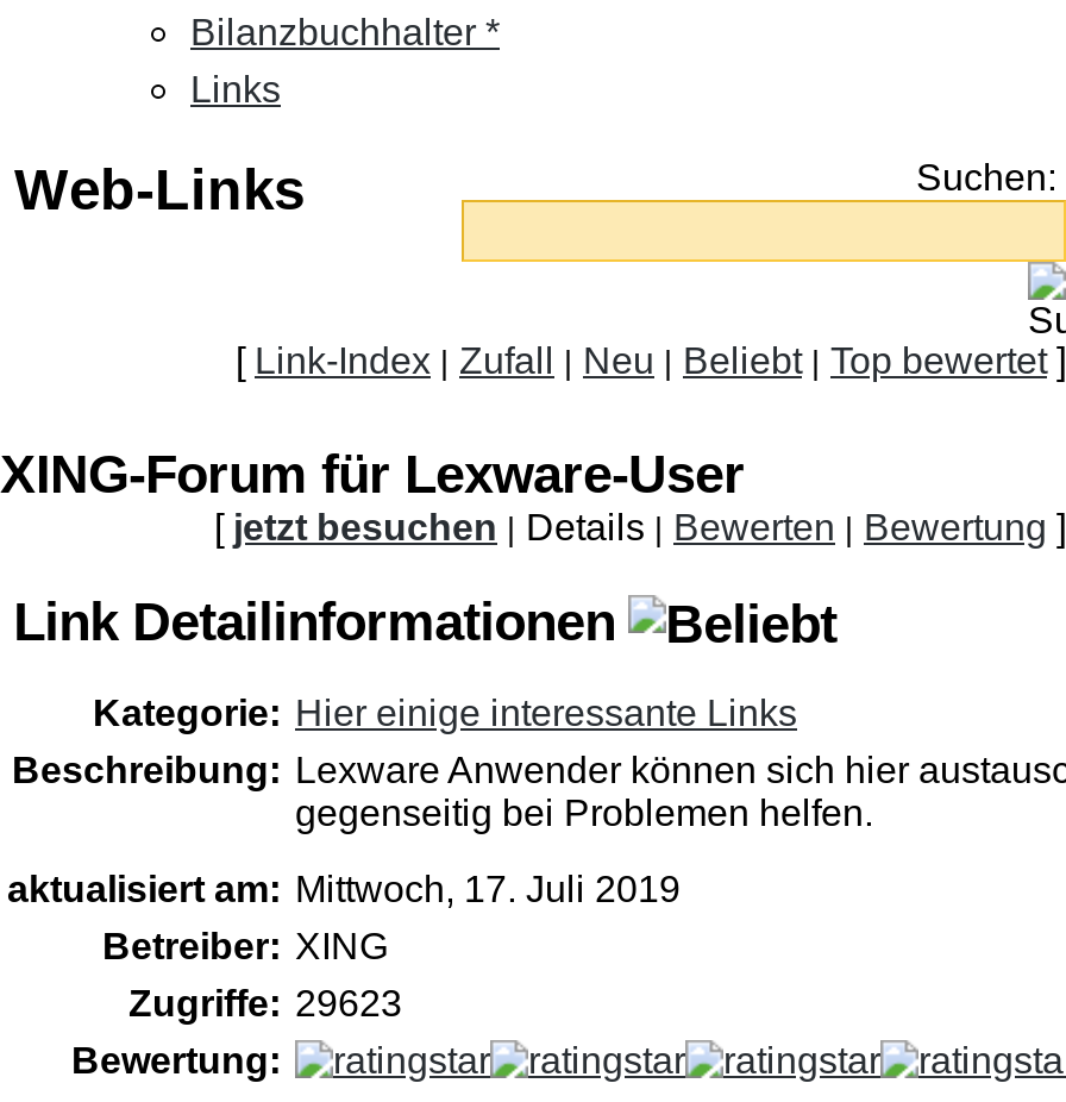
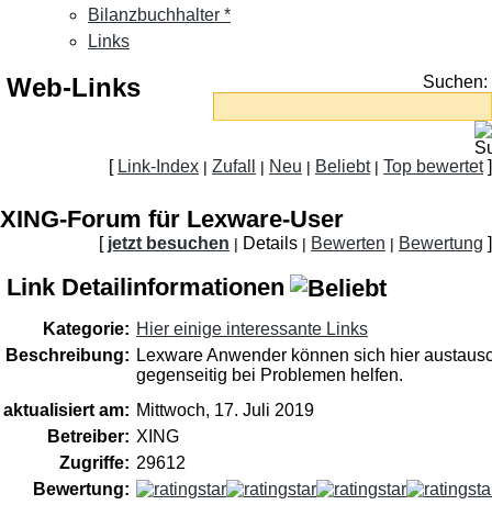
[128,982,402,1023] Zugriffe: 29623 -> [59,453,186,472] Zugriffe: 29612

